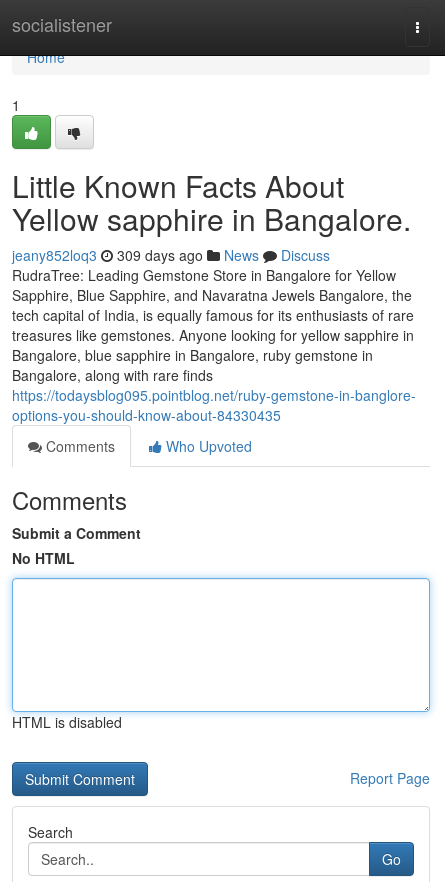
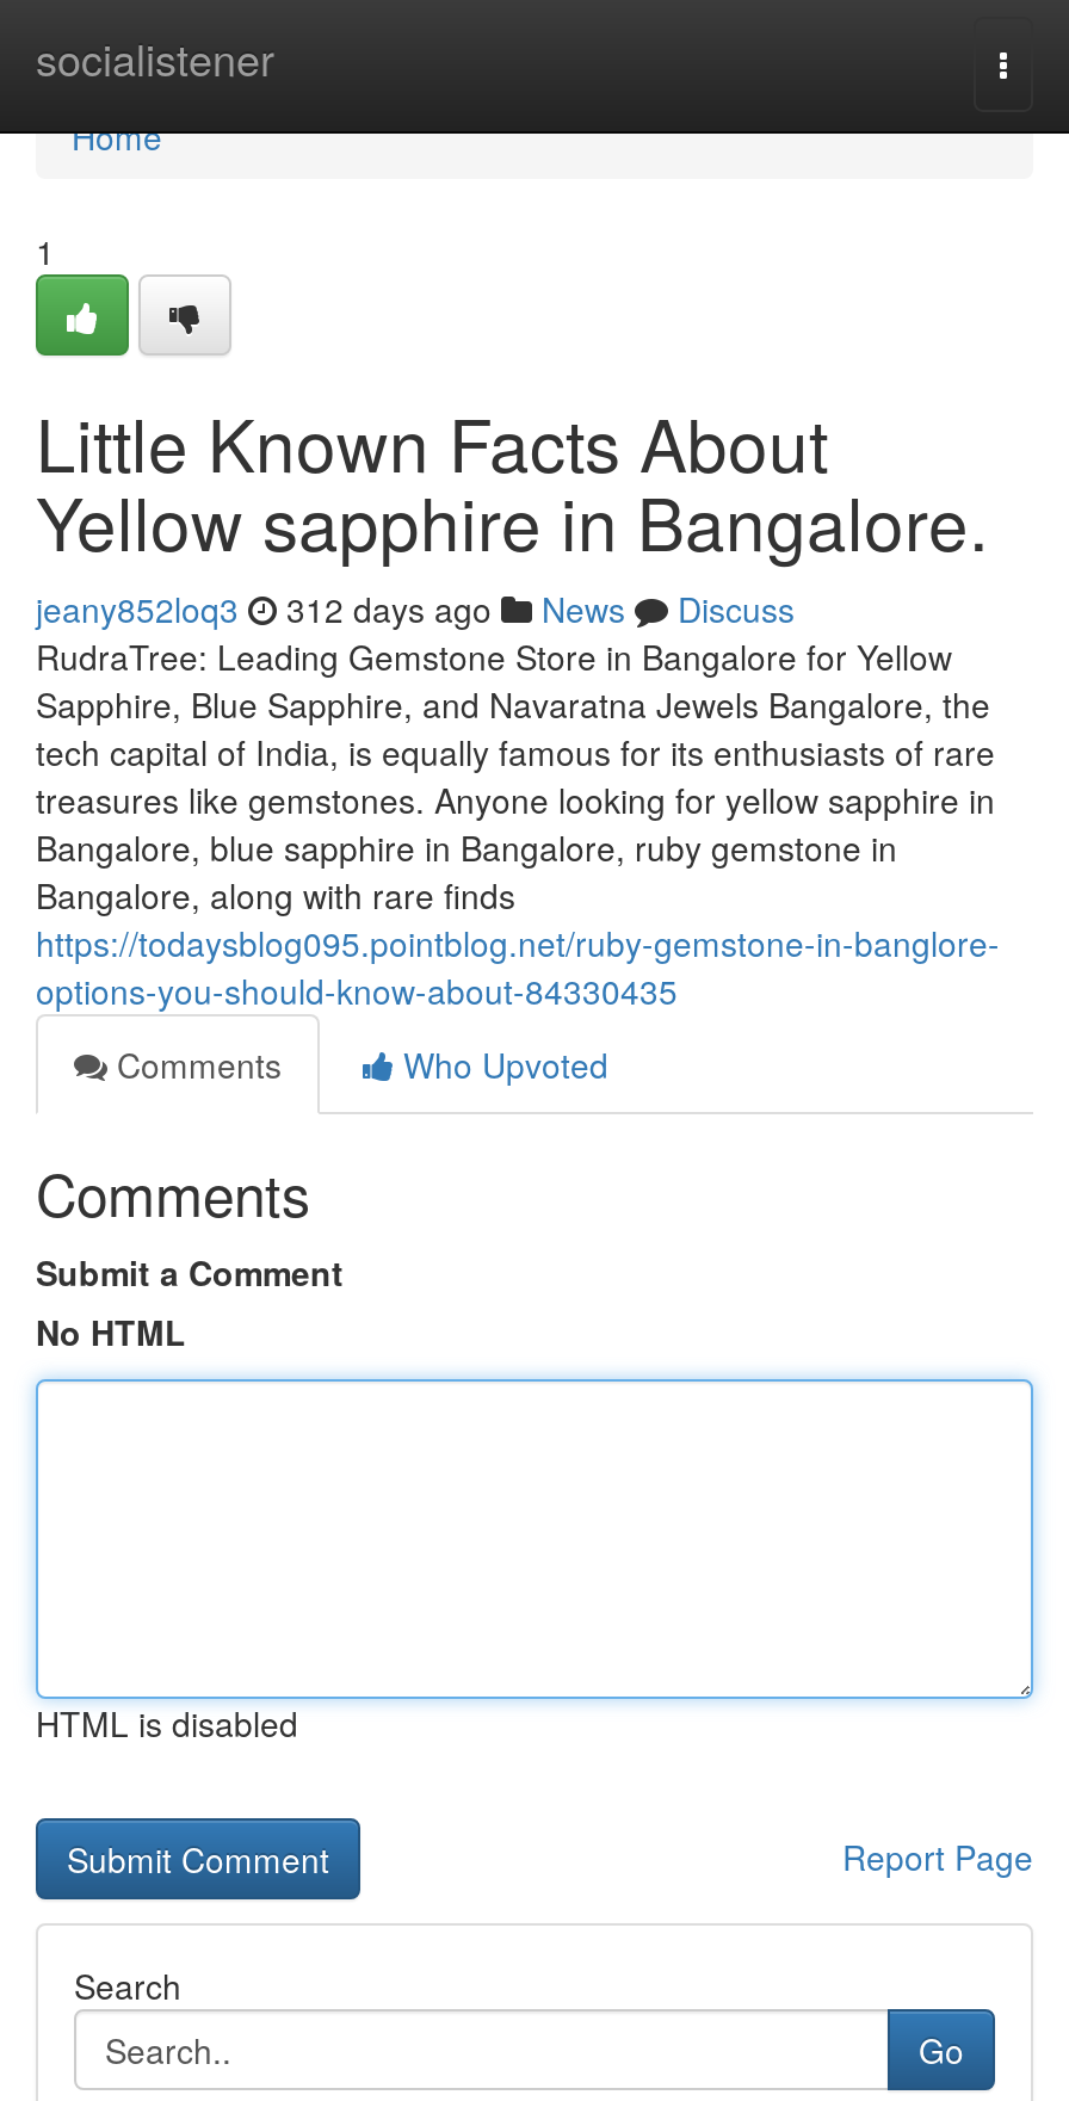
[12,245,330,265] jeany852loq3 309 days ago News Discuss -> [36,585,795,632] jeany852loq3 312 days ago News Discuss

